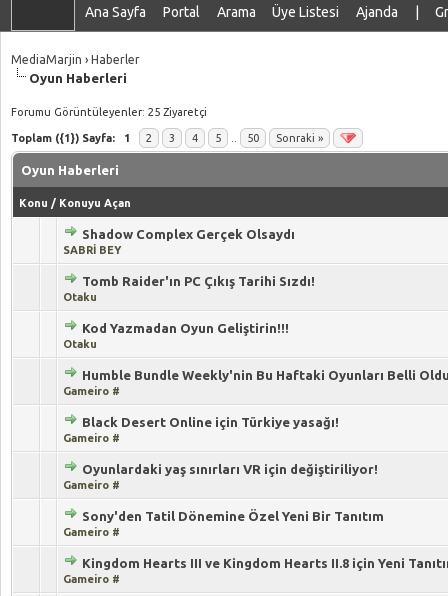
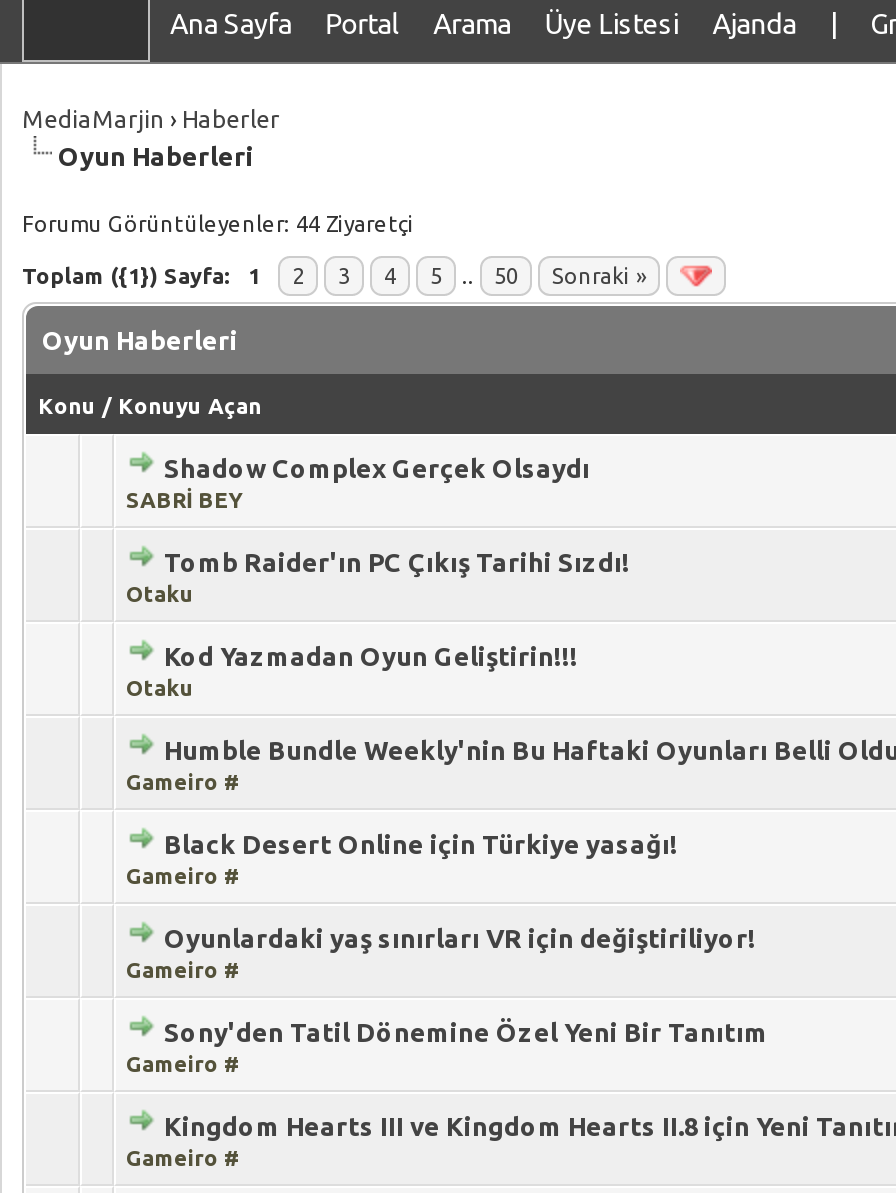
[11,106,207,118] Forumu Görüntüleyenler: 25 Ziyaretçi -> [22,212,414,236] Forumu Görüntüleyenler: 44 Ziyaretçi

